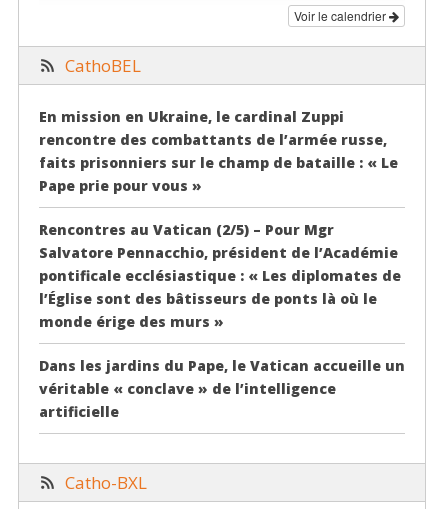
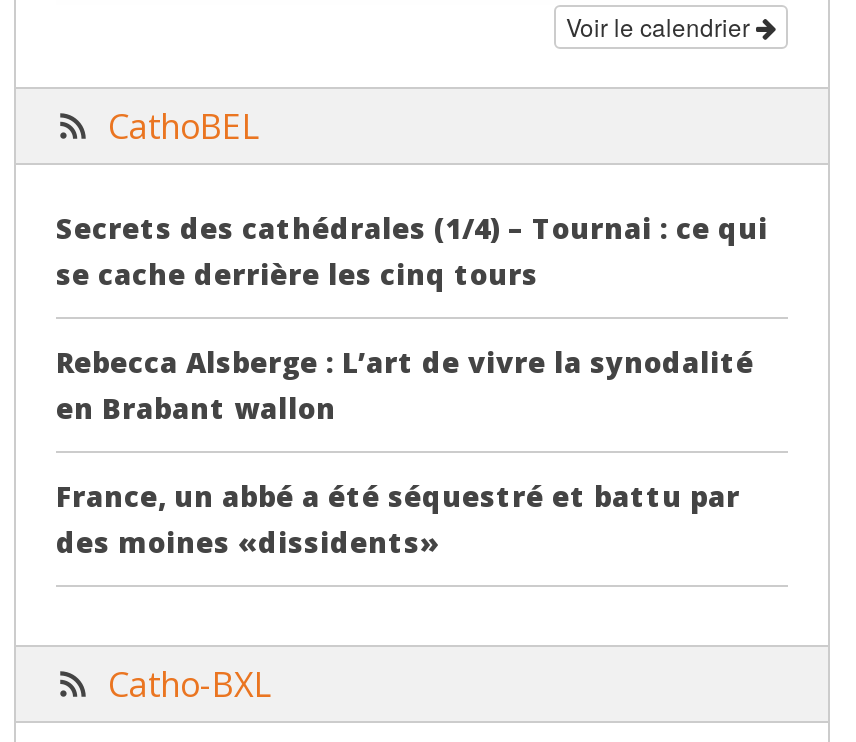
[39,107,398,195] En mission en Ukraine, le cardinal Zuppi | rencontre des combattants de l’armée russe, | faits prisonniers sur le champ de bataille : « Le | Pape prie pour vous » -> [56,209,768,293] Secrets des cathédrales (1/4) – Tournai : ce qui | se cache derrière les cinq tours
[39,220,401,331] Rencontres au Vatican (2/5) – Pour Mgr | Salvatore Pennacchio, président de l’Académie | pontificale ecclésiastique : « Les diplomates de | l’Église sont des bâtisseurs de ponts là où le | monde érige des murs » -> [56,343,754,427] Rebecca Alsberge : L’art de vivre la synodalité | en Brabant wallon
[39,356,405,421] Dans les jardins du Pape, le Vatican accueille un | véritable « conclave » de l’intelligence | artificielle -> [56,477,740,561] France, un abbé a été séquestré et battu par | des moines «dissidents»

